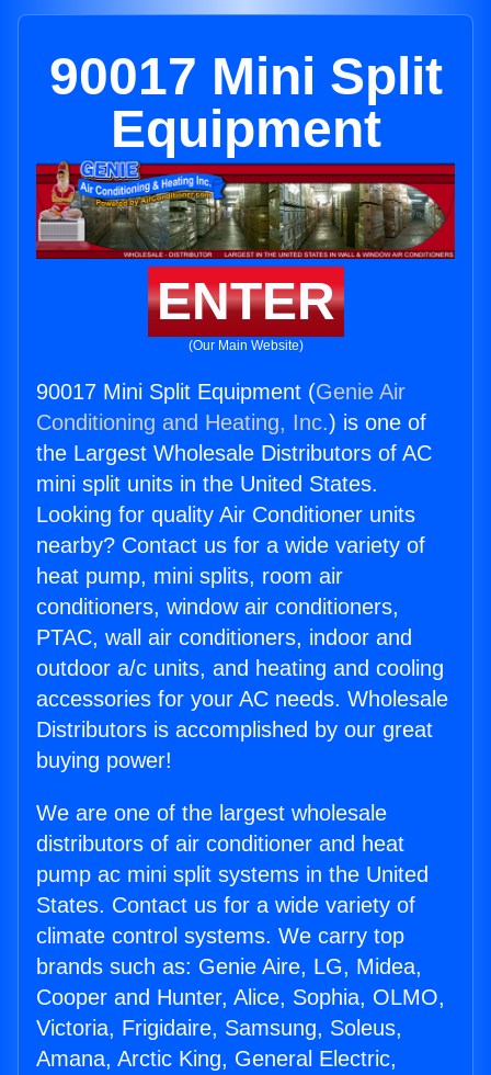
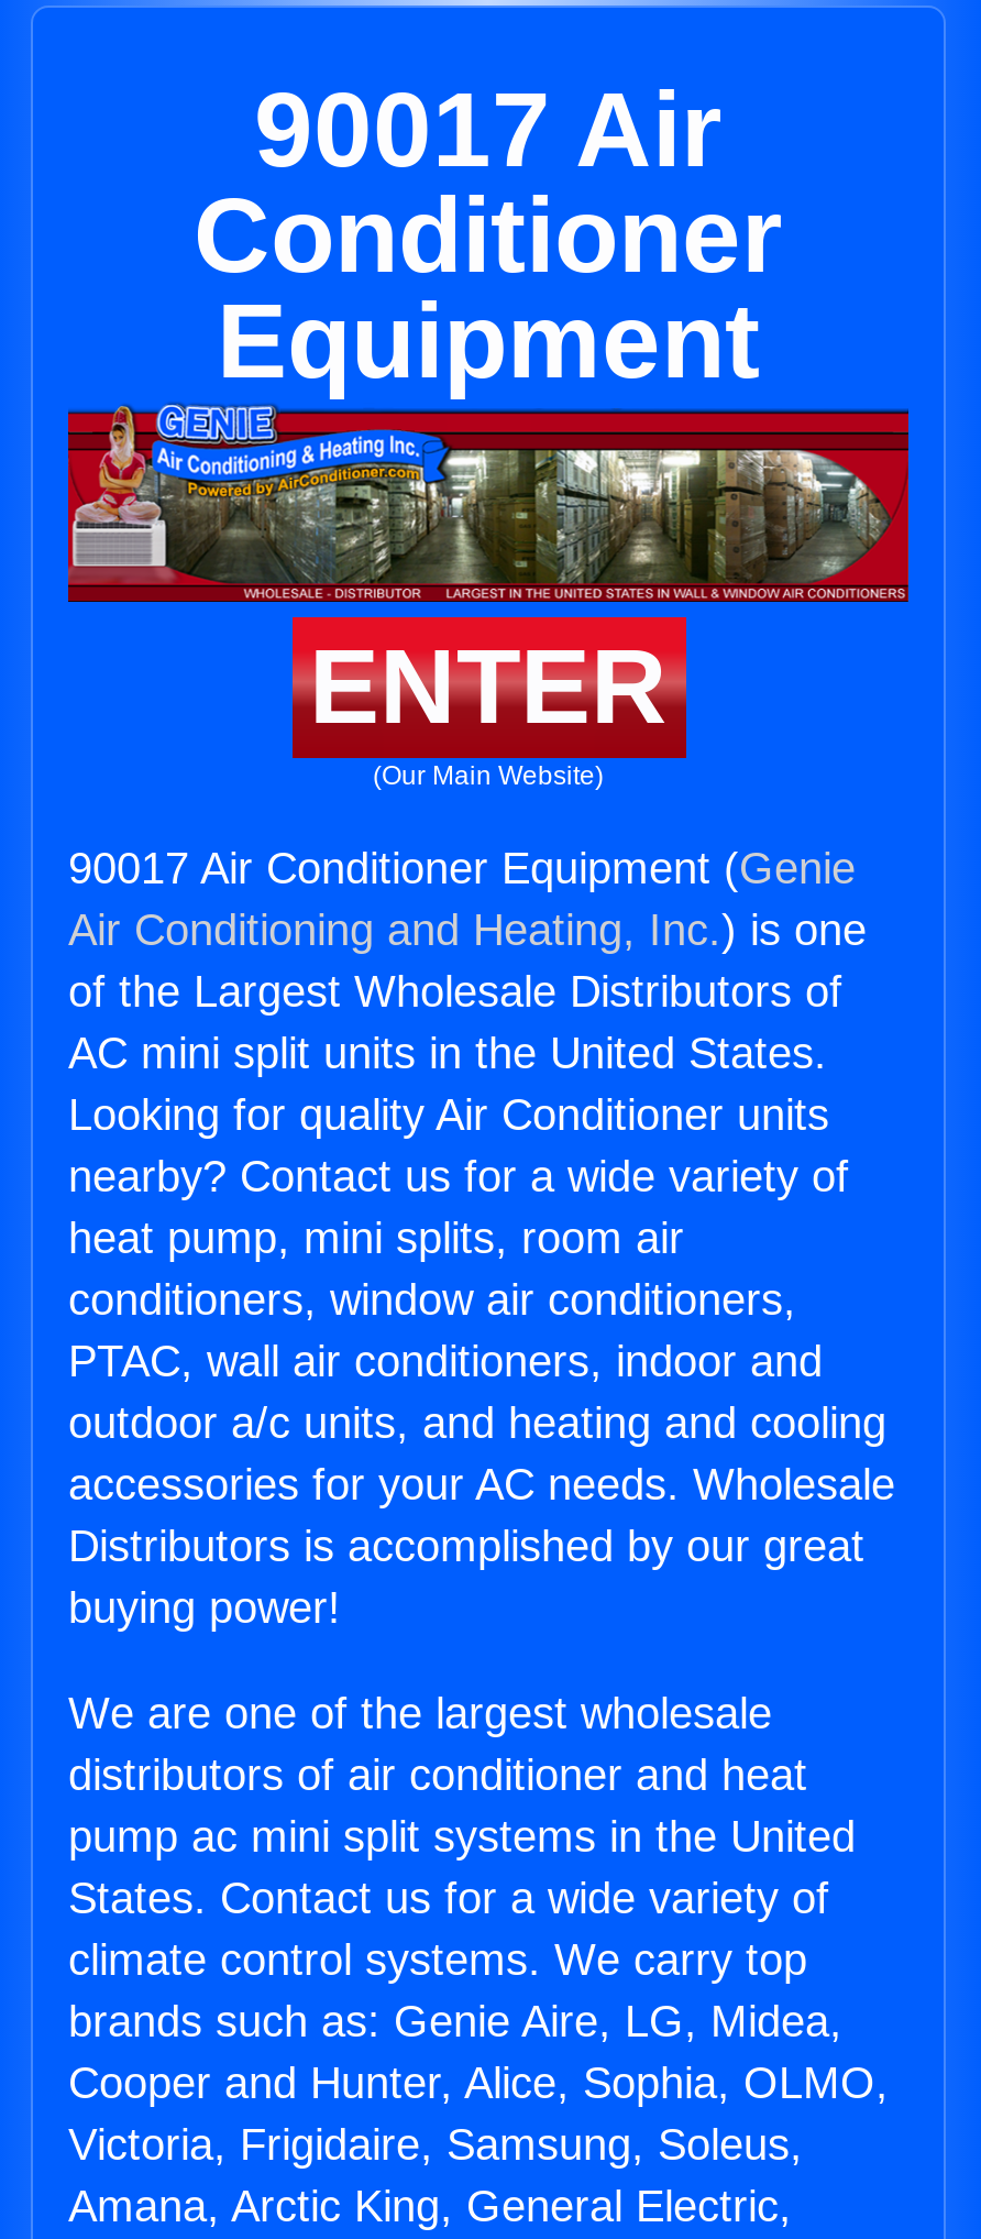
[49,47,442,105] 90017 Mini Split -> [194,72,783,294] 90017 Air | Conditioner
[36,380,432,496] 90017 Mini Split Equipment (Genie Air | Conditioning and Heating, Inc.) is one of | the Largest Wholesale Distributors of AC | mini split units in the United States. -> [68,844,867,1077] 90017 Air Conditioner Equipment (Genie | Air Conditioning and Heating, Inc.) is one | of the Largest Wholesale Distributors of | AC mini split units in the United States.

